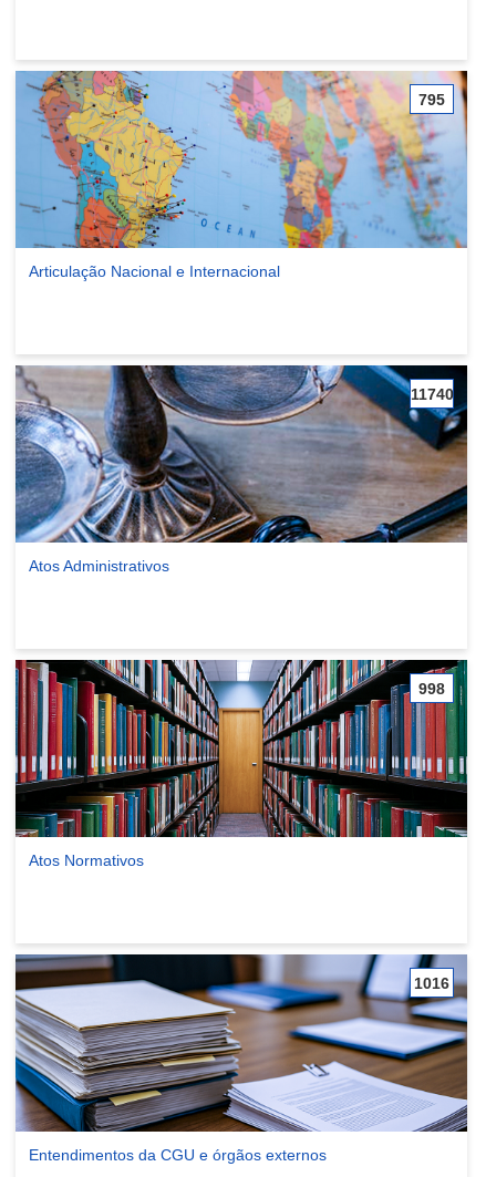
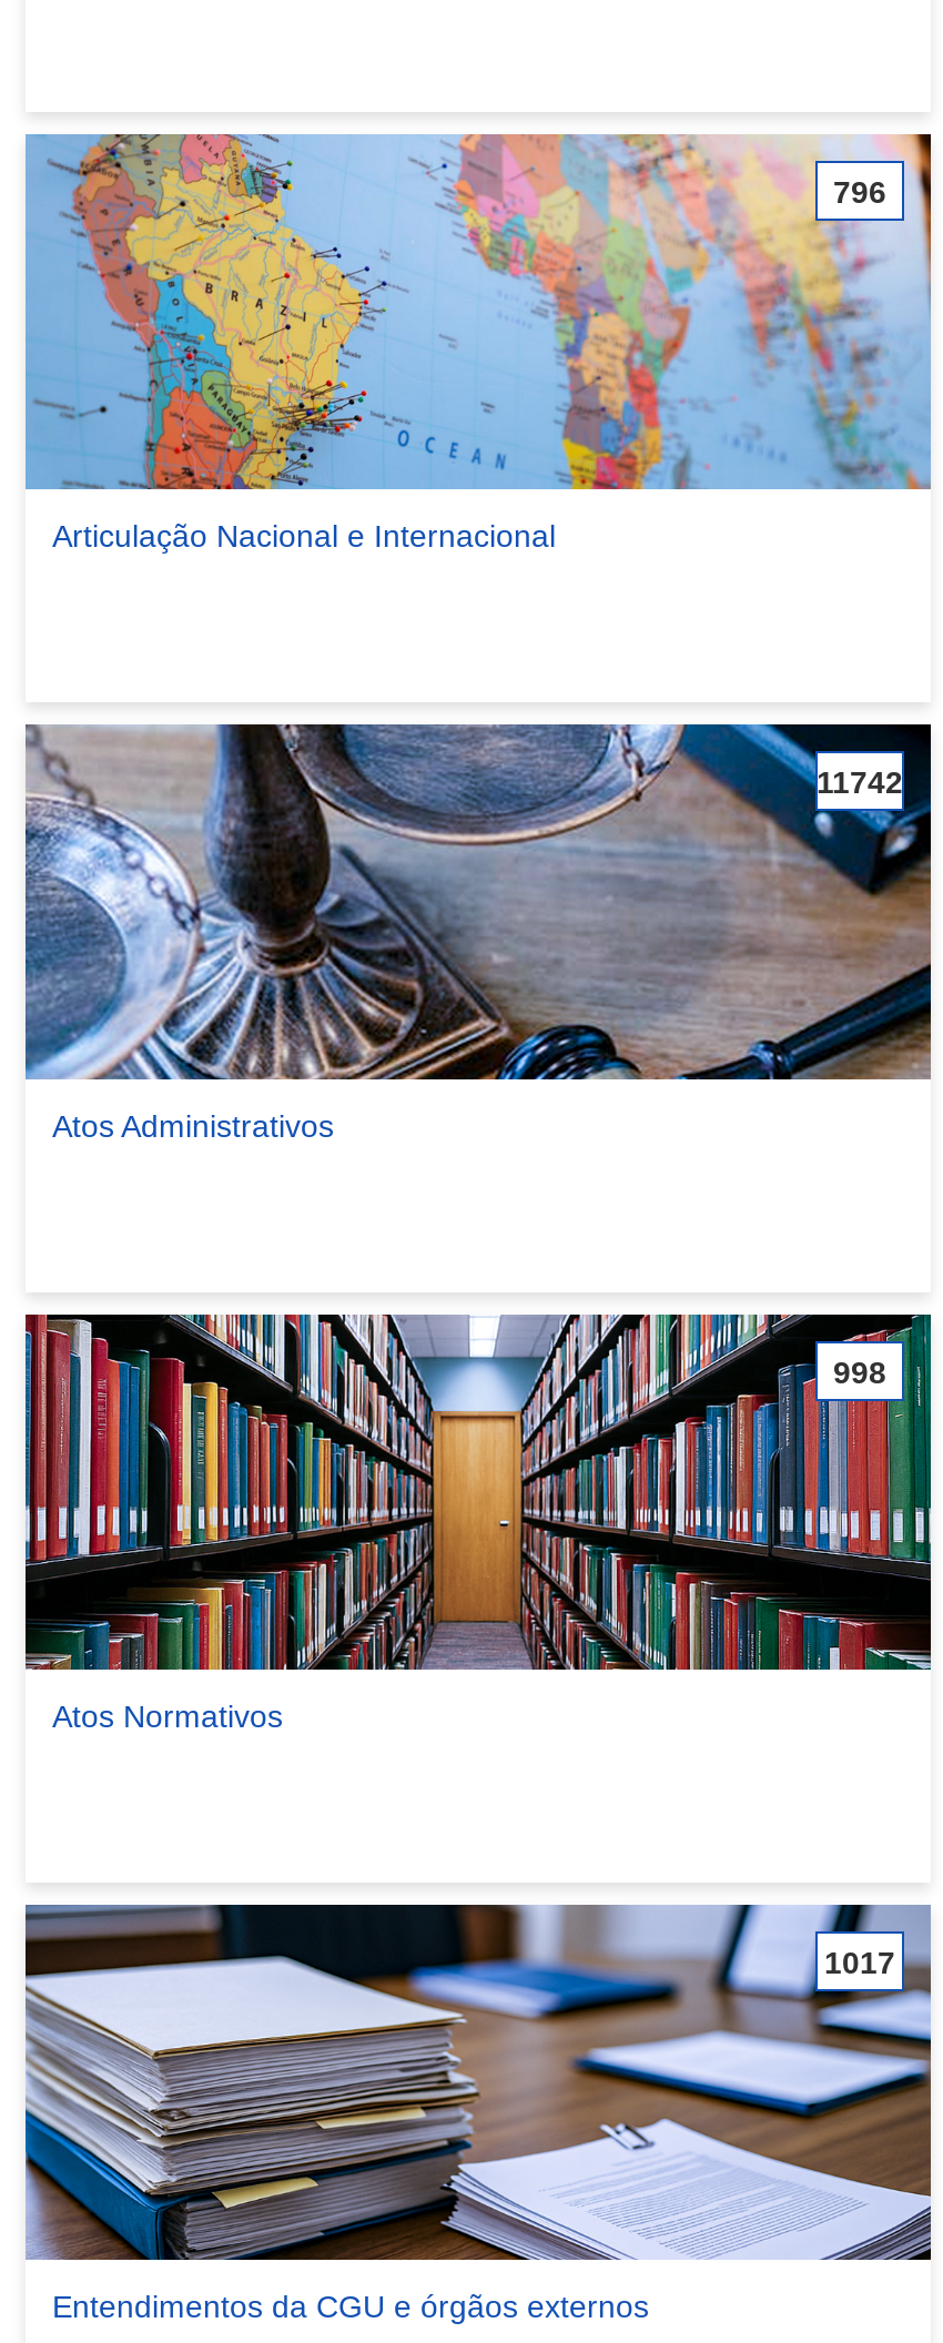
[418,90,445,108] 795 -> [833,173,886,209] 796
[410,385,453,402] 11740 -> [817,763,903,799] 11742
[414,974,449,992] 1016 -> [824,1944,895,1979] 1017

